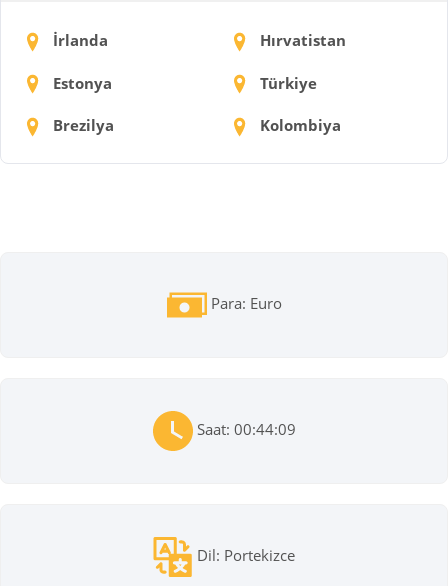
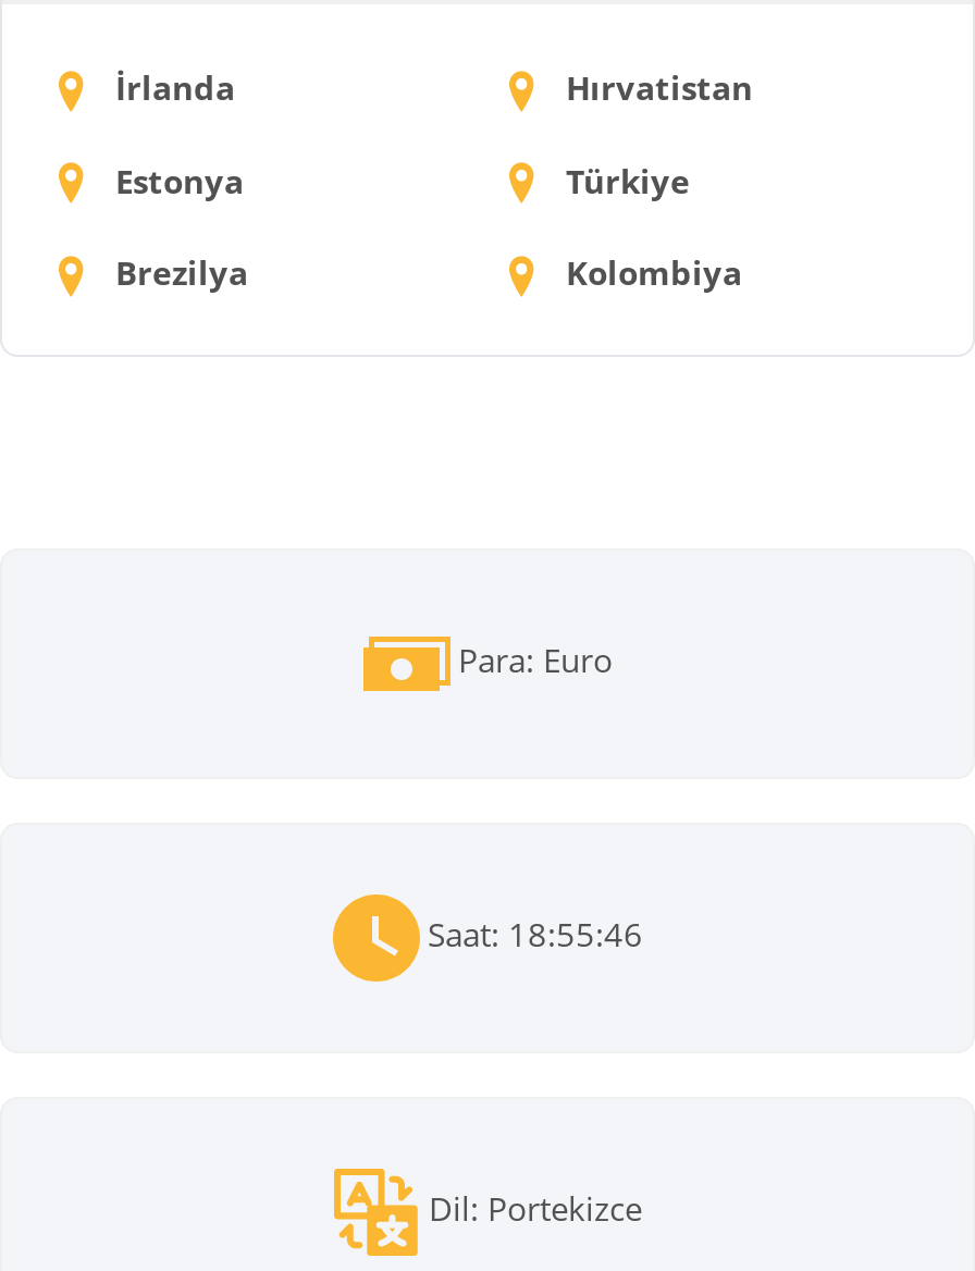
[196,419,295,439] Saat: 00:44:09 -> [428,913,643,956] Saat: 18:55:46

